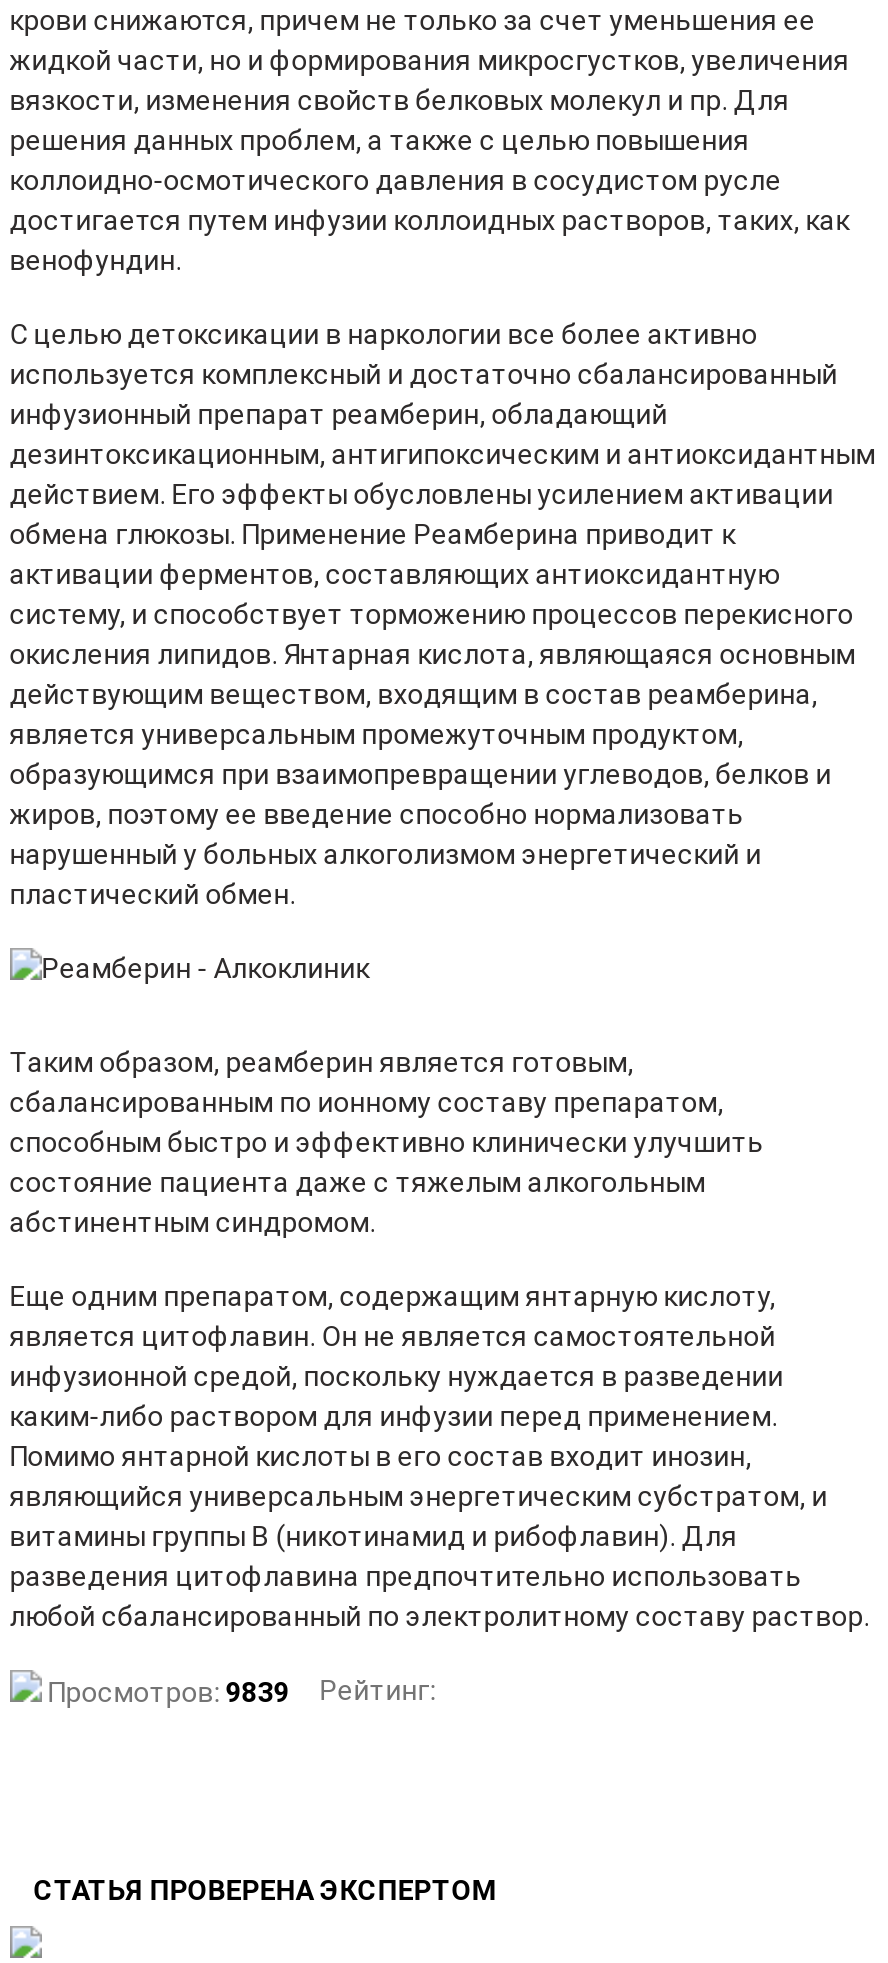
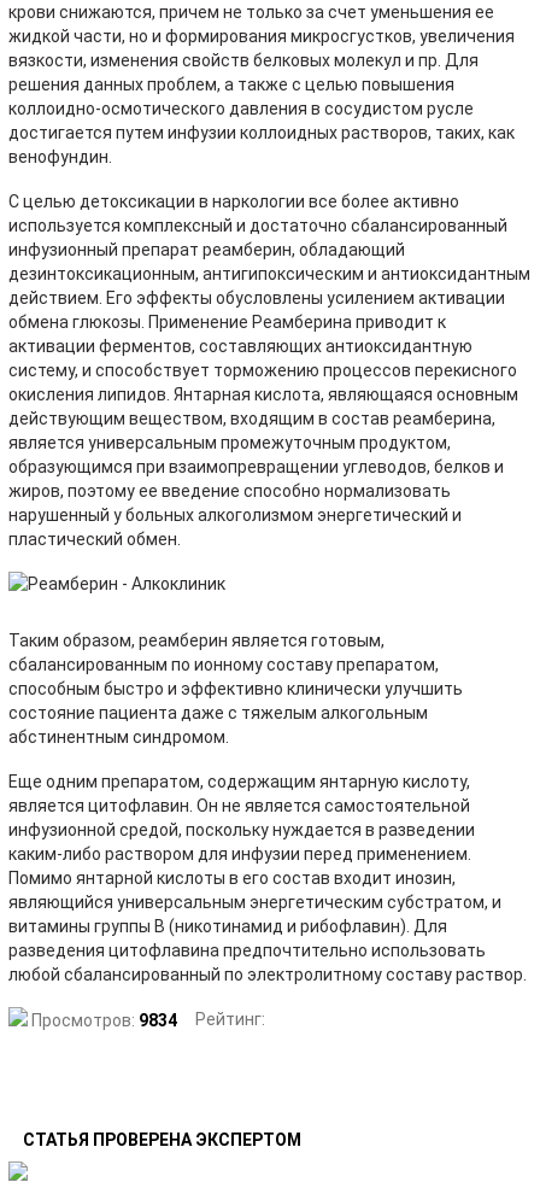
[41,1674,435,1708] Просмотров: 9839 Рейтинг: -> [27,1009,265,1030] Просмотров: 9834 Рейтинг:

